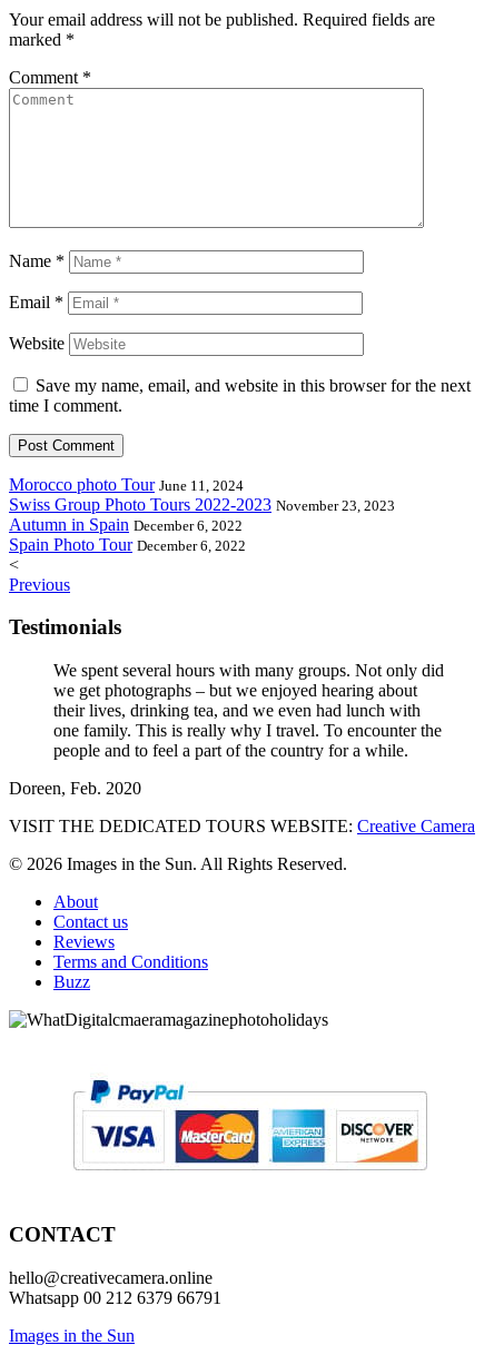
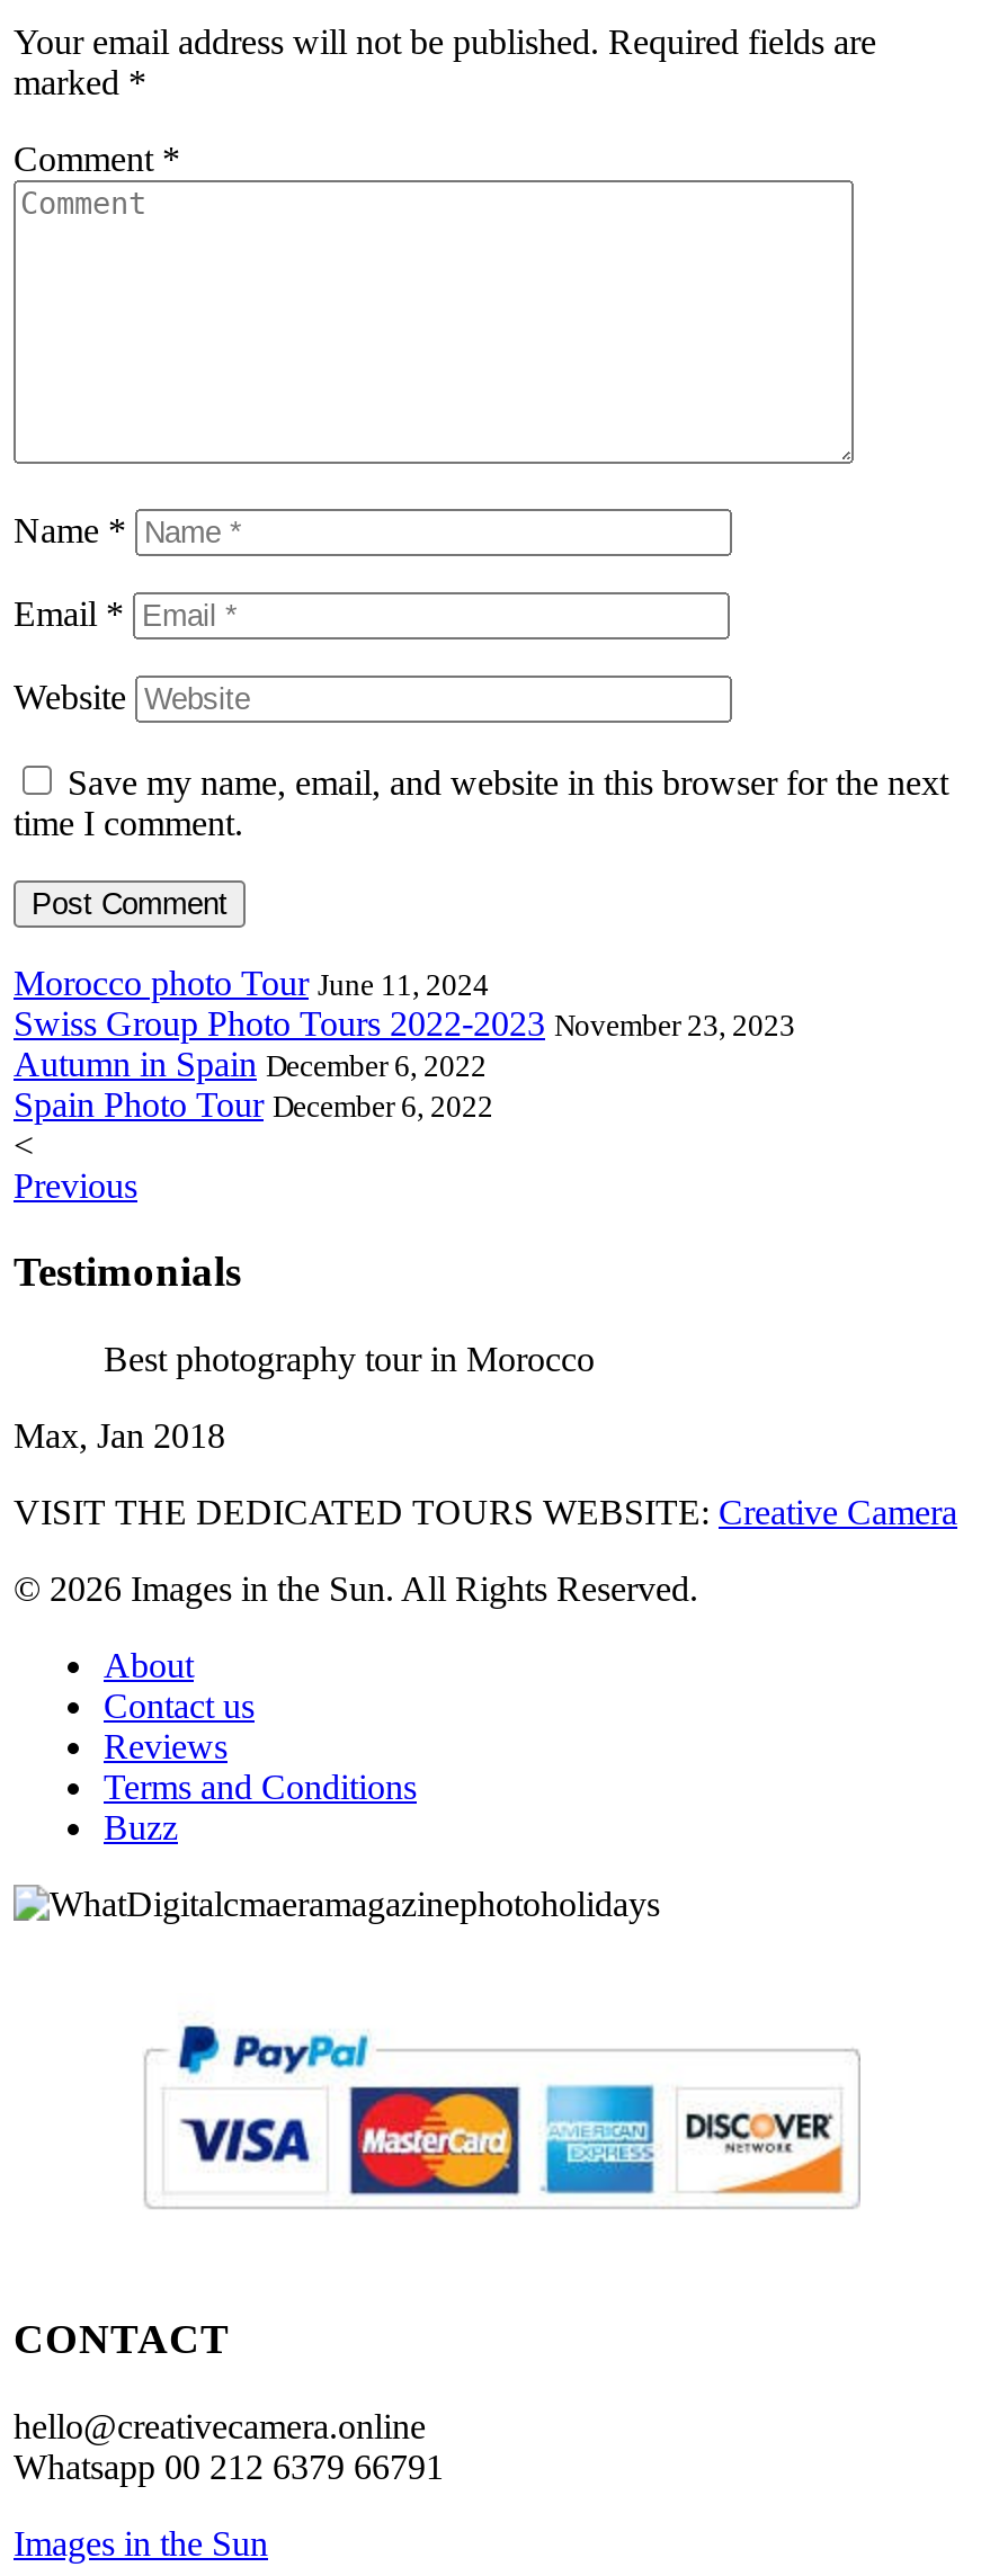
[53,661,444,760] We spent several hours with many groups. Not only did | we get photographs – but we enjoyed hearing about | their lives, drinking tea, and we even had lunch with | one family. This is really why I travel. To encounter the | people and to feel a part of the country for a while. -> [104,1340,595,1378] Best photography tour in Morocco
[9,779,141,798] Doreen, Feb. 2020 -> [14,1417,225,1455] Max, Jan 2018

